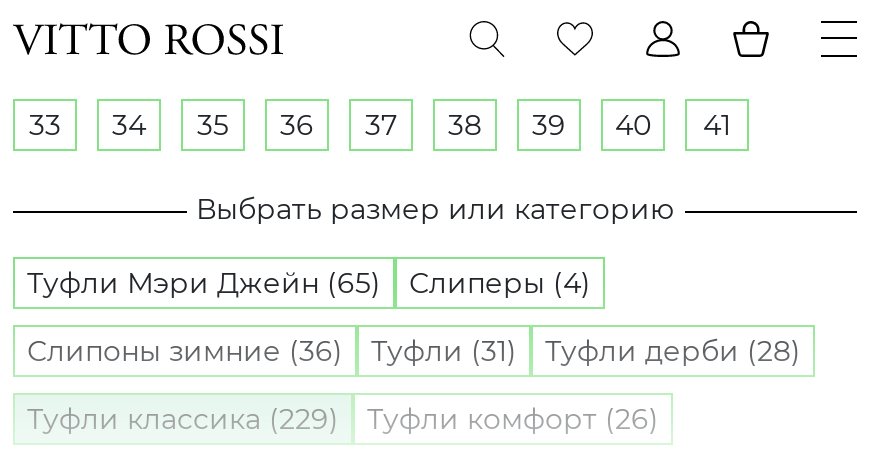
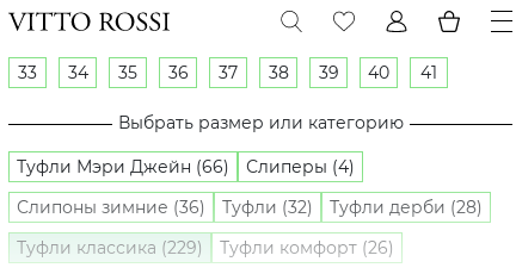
[27,265,381,301] Туфли Мэри Джейн (65) -> [17,156,229,178] Туфли Мэри Джейн (66)
[27,333,801,369] Слипоны зимние (36) Туфли (31) Туфли дерби (28) -> [17,197,483,218] Слипоны зимние (36) Туфли (32) Туфли дерби (28)

